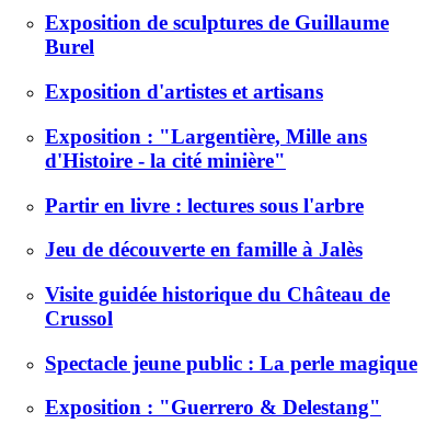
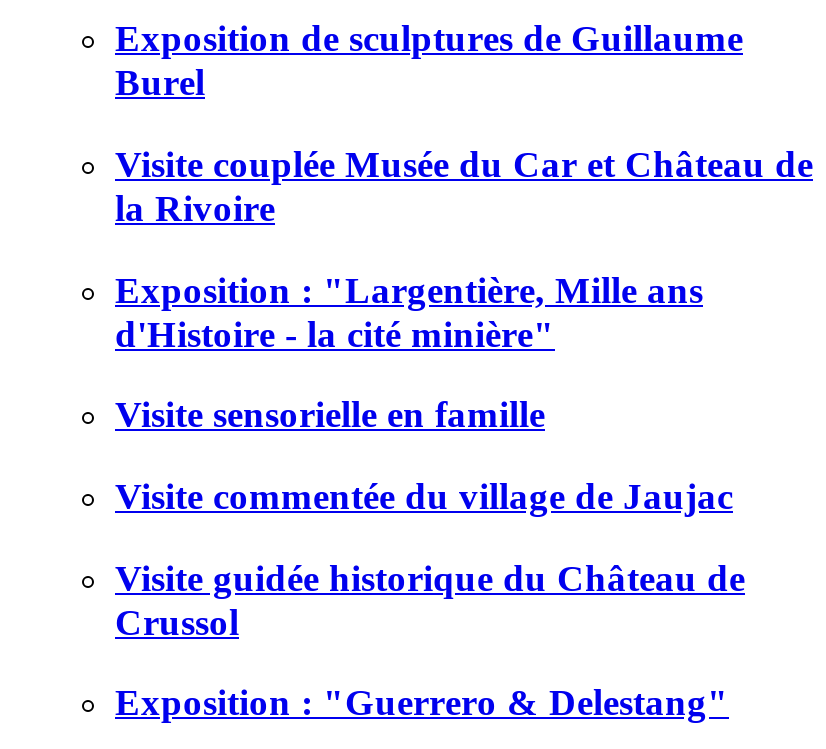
[45,80,323,103] Exposition d'artistes et artisans -> [115,143,813,229] Visite couplée Musée du Car et Château de | la Rivoire
moved [45,125,367,172] -> [115,269,703,355]: Exposition : "Largentière, Mille ans | d'Histoire - la cité minière"
[45,194,364,217] Partir en livre : lectures sous l'arbre -> [115,394,545,436] Visite sensorielle en famille
[45,238,363,261] Jeu de découverte en famille à Jalès -> [115,476,733,518] Visite commentée du village de Jaujac
moved [45,283,390,330] -> [115,557,745,643]: Visite guidée historique du Château de | Crussol
[45,351,417,374] Spectacle jeune public : La perle magique -> none

